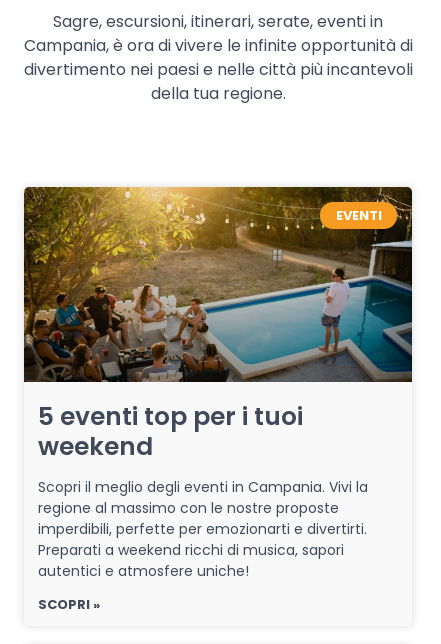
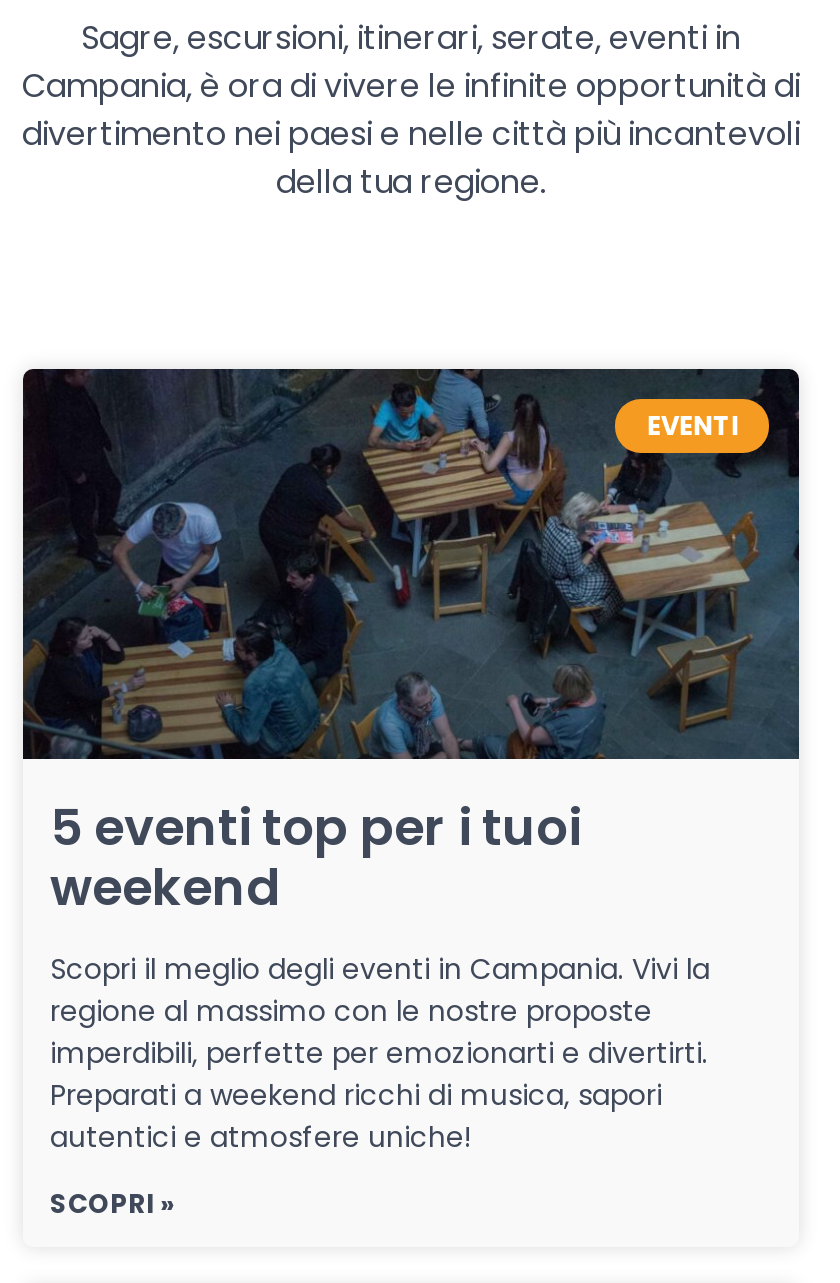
[23,186,412,383] [image] -> [21,367,799,761] [image]

